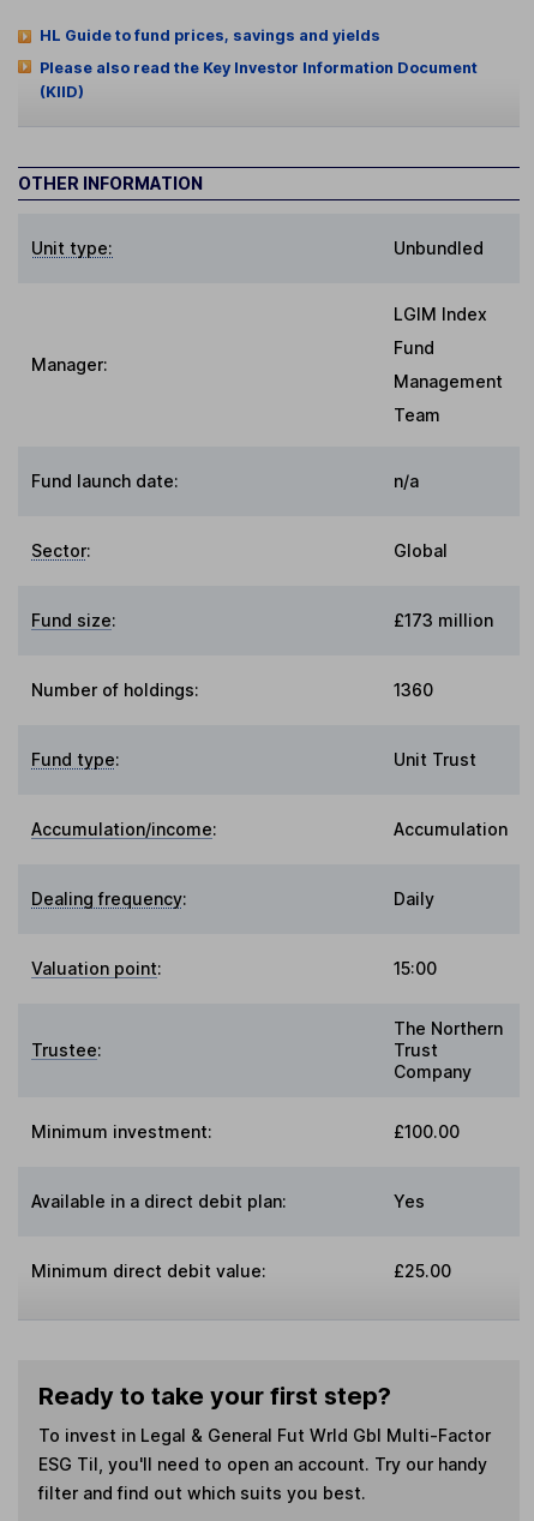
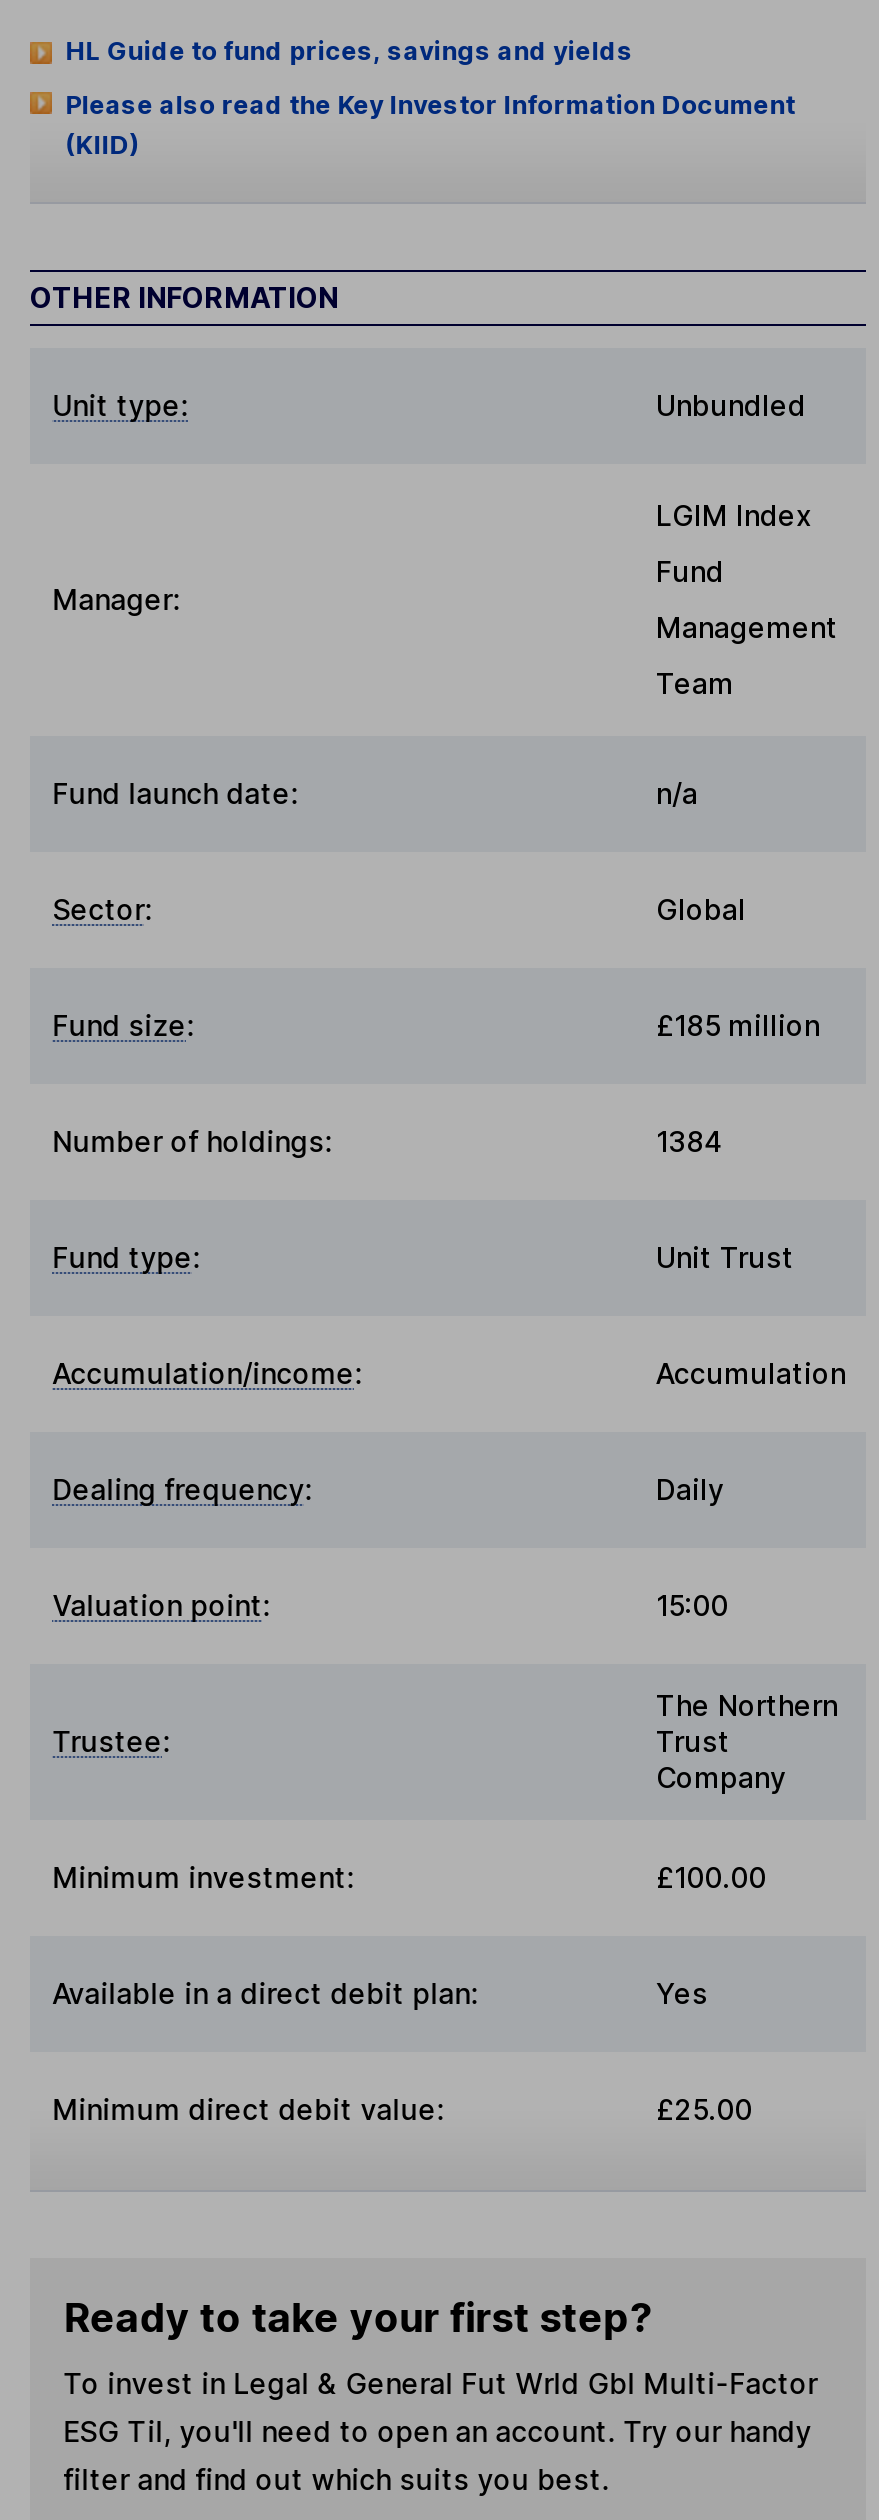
[394,610,493,630] £173 million -> [656,1008,820,1042] £185 million
[394,680,433,700] 1360 -> [656,1124,724,1158] 1384

